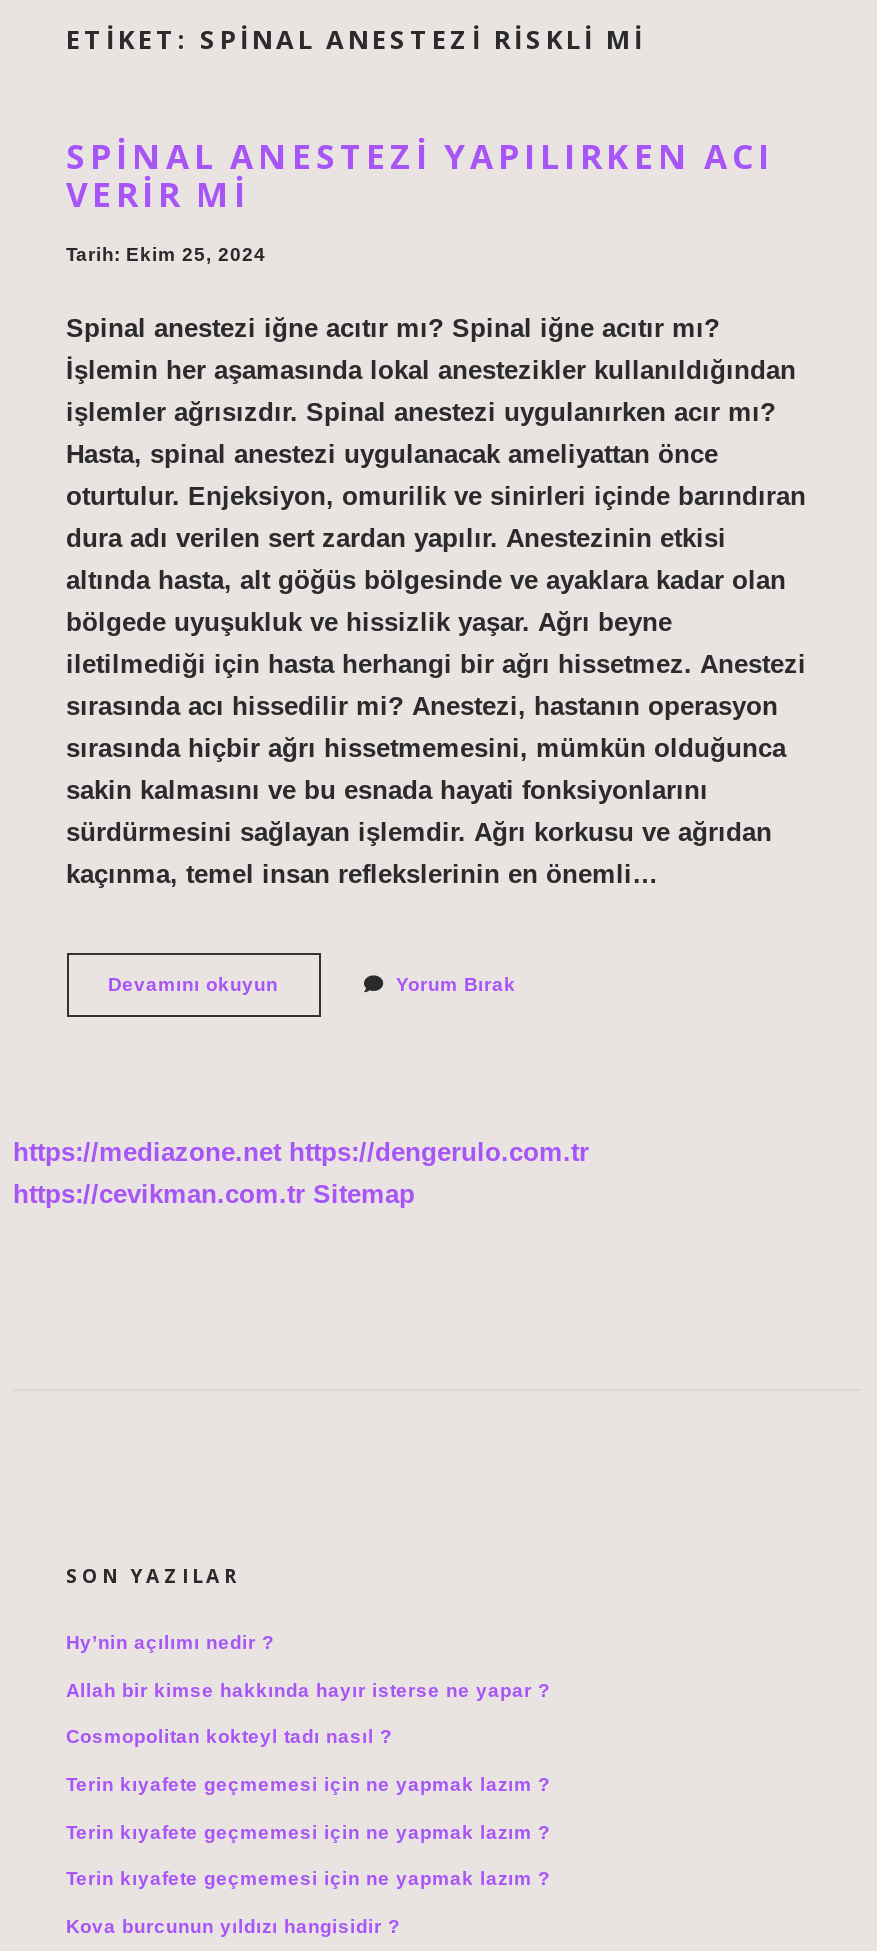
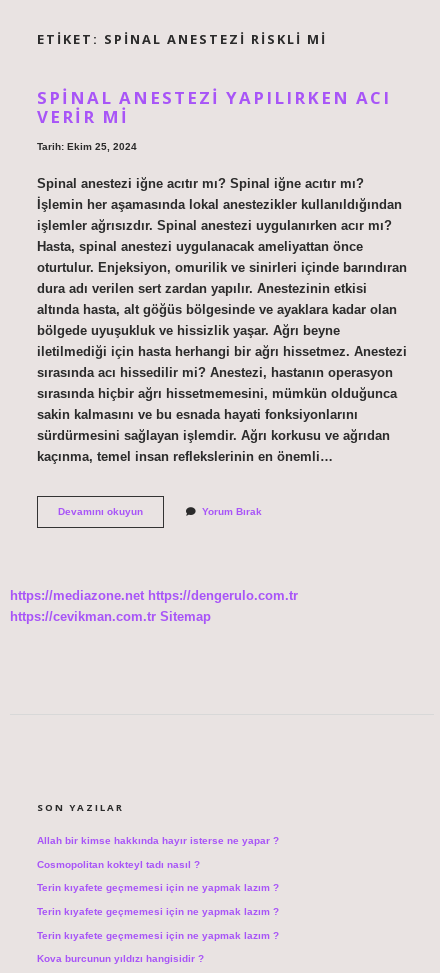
[66,1632,274,1654] Hy’nin açılımı nedir ? -> none

